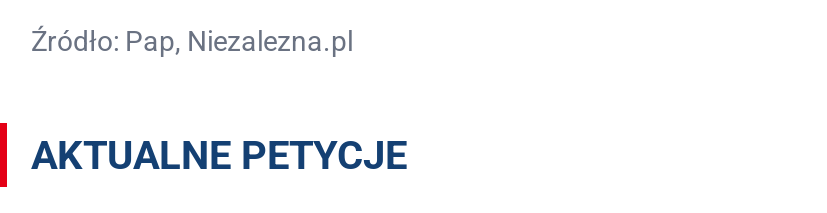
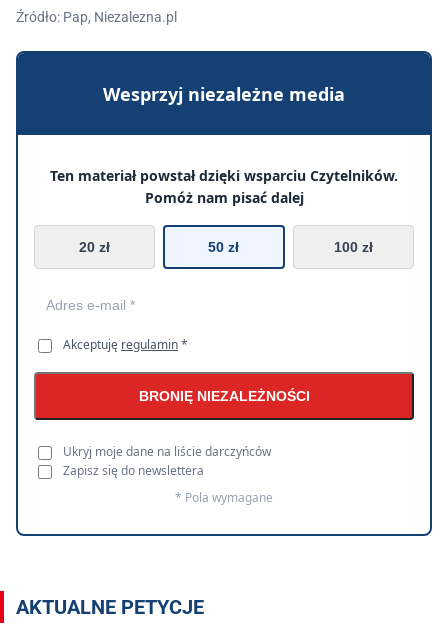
none -> [15,50,433,537] [image] | Wesprzyj niezależne media | Ten materiał powstał dzięki wsparciu Czytelników. | Pomóż nam pisać dalej | 20 zł | 50 zł | 100 zł
none -> [63,336,309,506] Akceptuję regulamin * | BRONIĘ NIEZALEŻNOŚCI | Ukryj moje dane na liście darczyńców | Zapisz się do newslettera | * Pola wymagane

